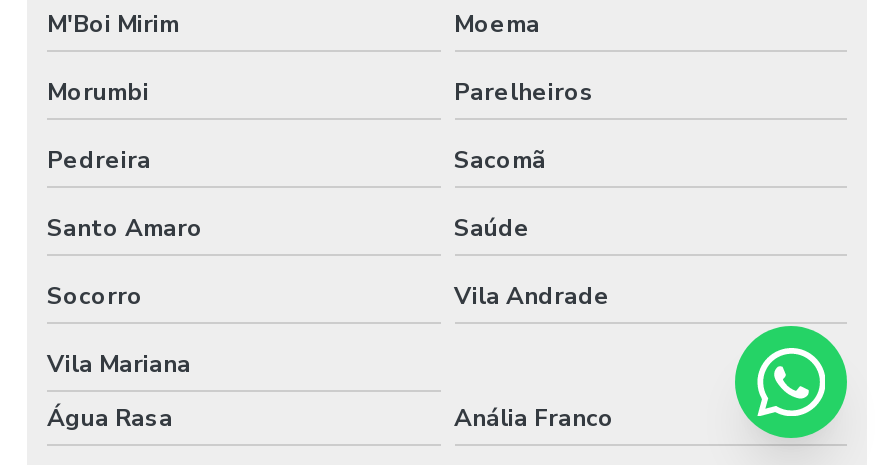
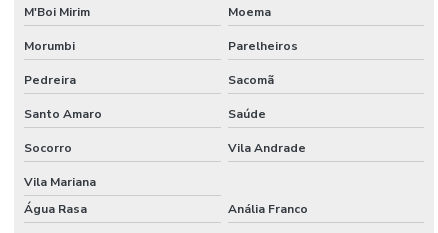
[733,324,849,442] [image] -> none

